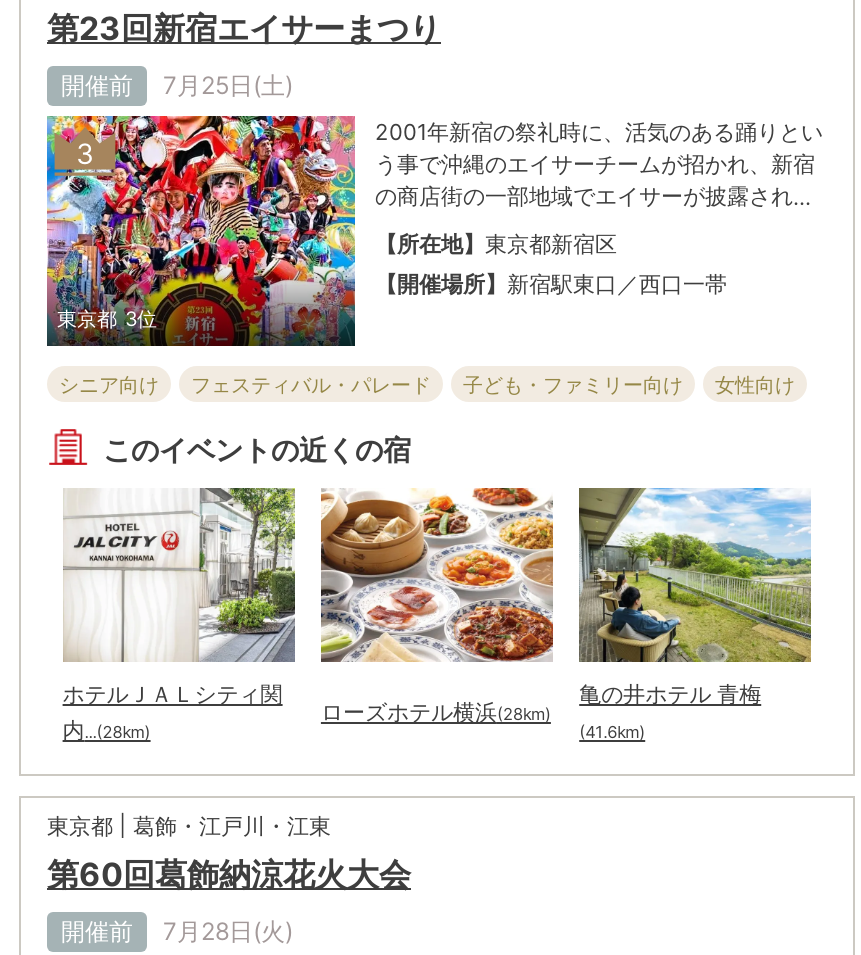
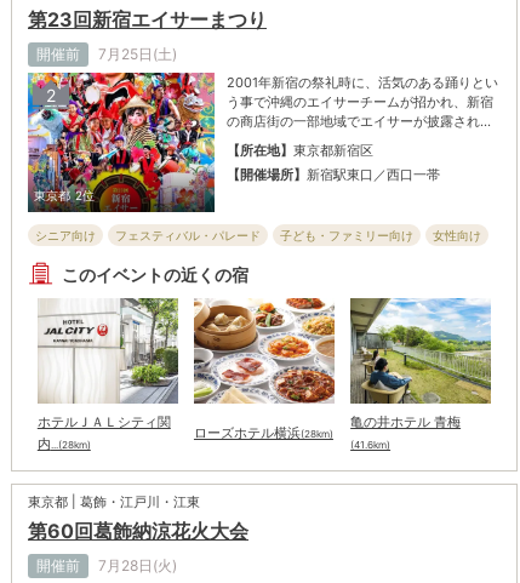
[76,137,94,171] 3 -> [46,85,56,105] 2
[57,307,157,331] 東京都 3位 -> [34,188,95,202] 東京都 2位

